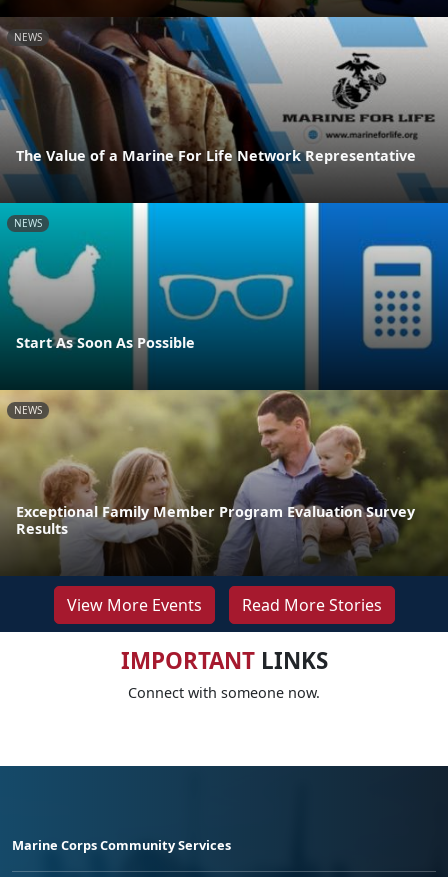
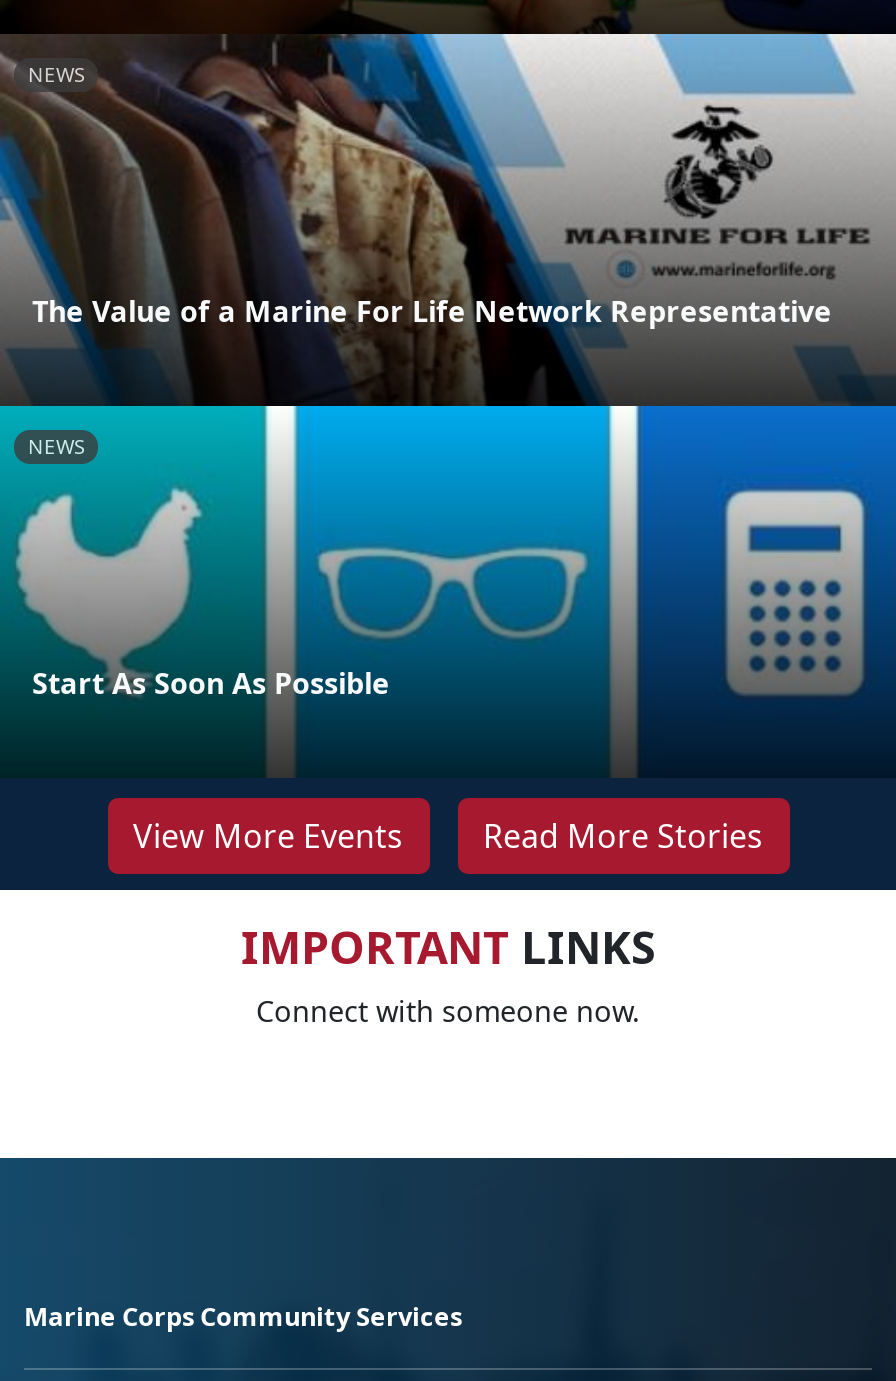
[3,389,445,576] [image] | NEWS -> none
[16,502,415,538] Exceptional Family Member Program Evaluation Survey | Results -> none

